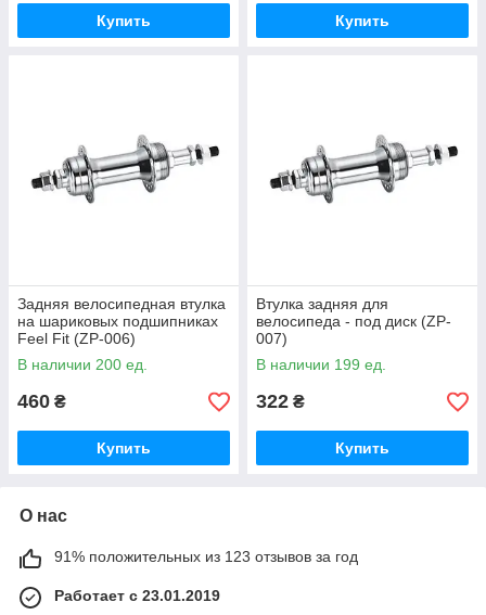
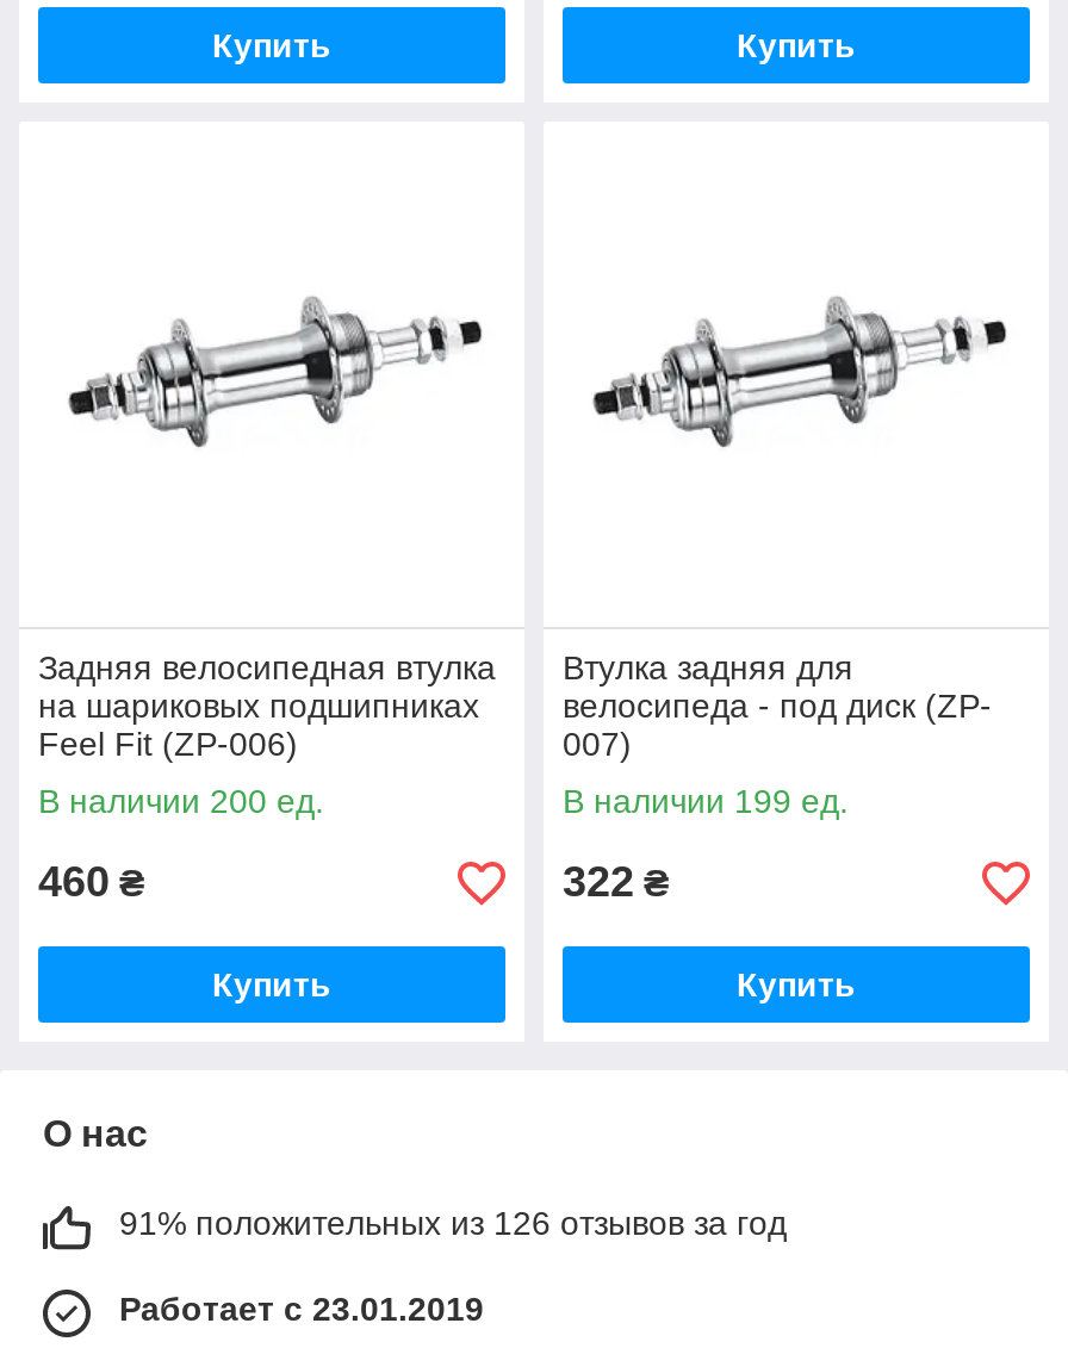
[54,548,358,565] 91% положительных из 123 отзывов за год -> [119,1204,787,1242] 91% положительных из 126 отзывов за год

